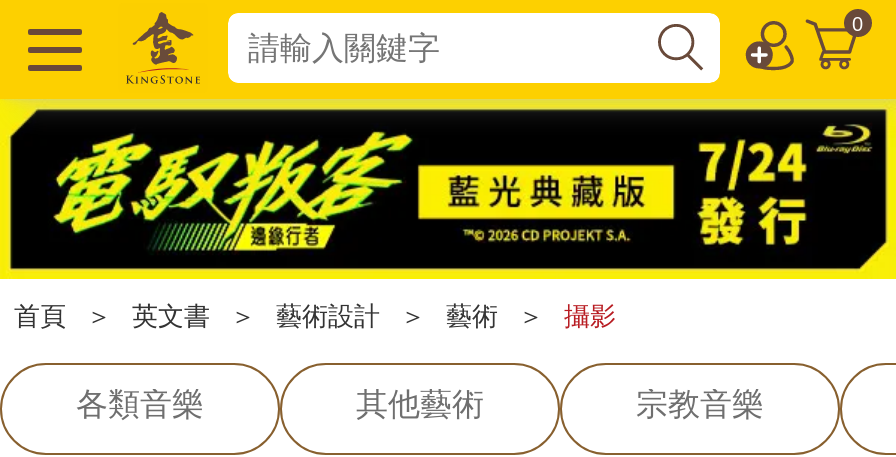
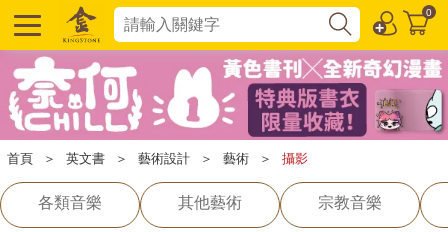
[6,99,890,281] [image] -> [3,49,445,141] [image]

